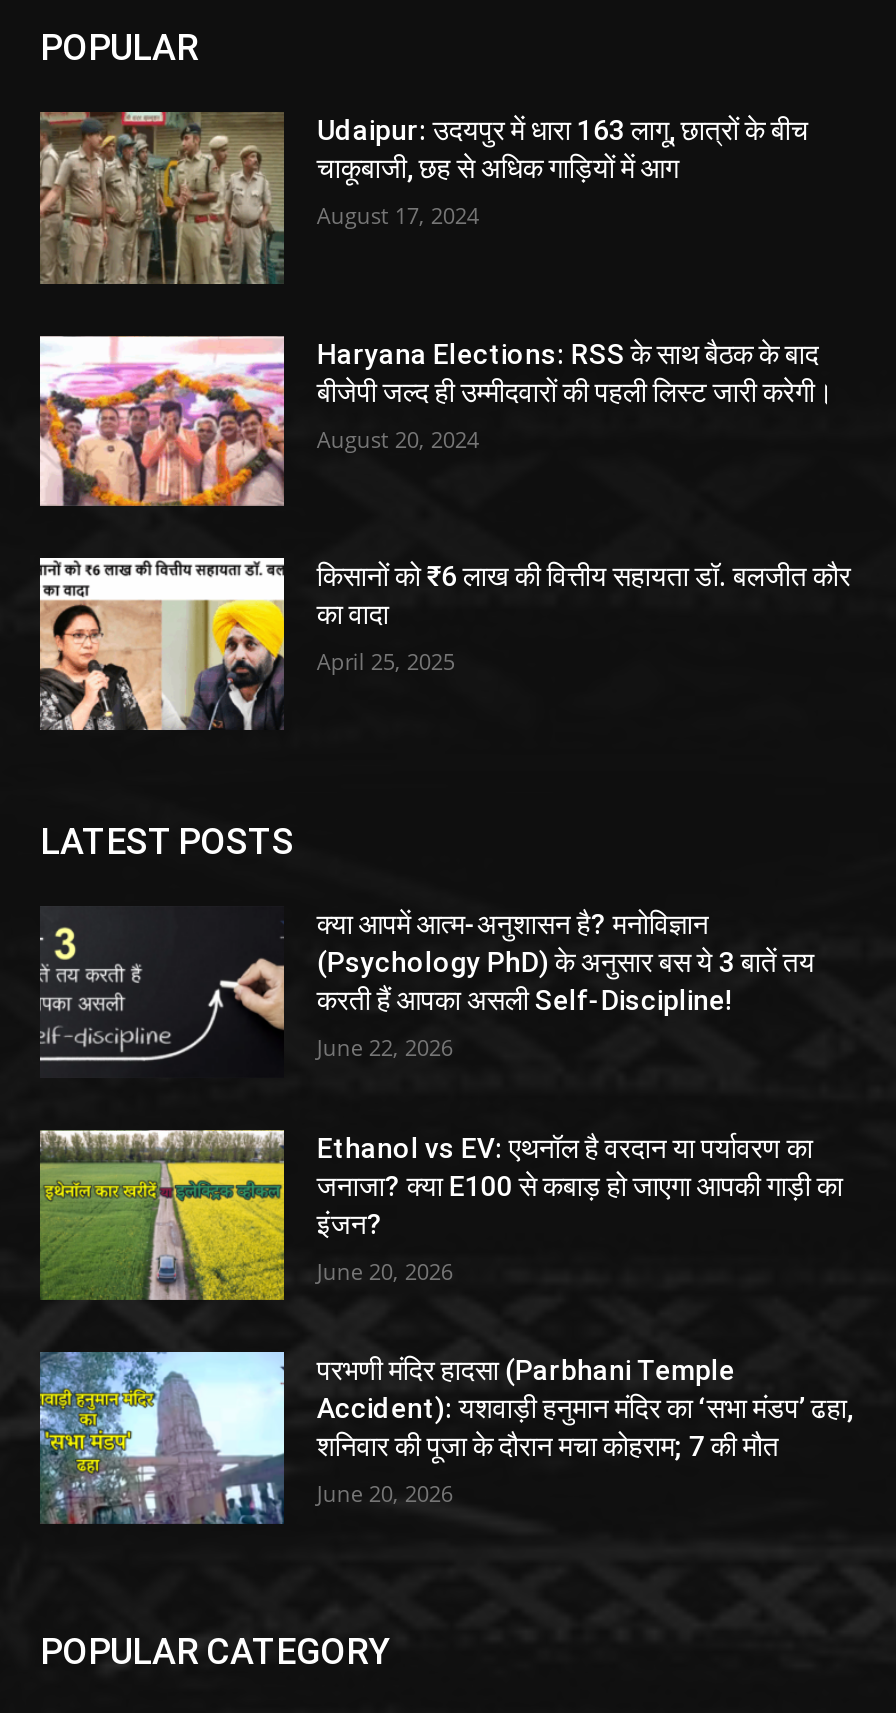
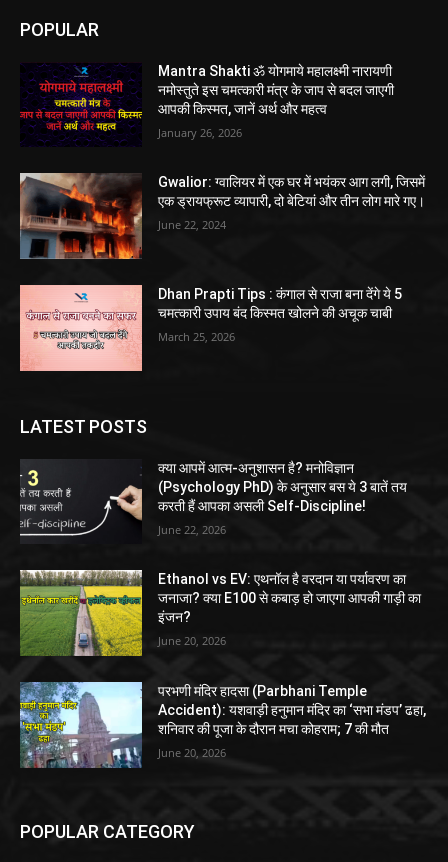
[38,109,809,287] [image] | Udaipur: उदयपुर में धारा 163 लागू, छात्रों के बीच | चाकूबाजी, छह से अधिक गाड़ियों में आग -> [20,61,394,148] [image] | Mantra Shakti ॐ योगमाये महालक्ष्मी नारायणी | नमोस्तुते इस चमत्कारी मंत्र के जाप से बदल जाएगी | आपकी किस्मत, जानें अर्थ और महत्व
[317,200,479,230] August 17, 2024 -> [158,125,242,140] January 26, 2026
[38,335,833,507] [image] | Haryana Elections: RSS के साथ बैठक के बाद | बीजेपी जल्द ही उम्मीदवारों की पहली लिस्ट जारी करेगी। -> [19,173,425,260] [image] | Gwalior: ग्वालियर में एक घर में भयंकर आग लगी, जिसमें | एक ड्रायफ्रूट व्यापारी, दो बेटियां और तीन लोग मारे गए।
[317,424,479,454] August 20, 2024 -> [158,217,226,232] June 22, 2024
[40,555,851,731] [image] | किसानों को ₹6 लाख की वित्तीय सहायता डॉ. बलजीत कौर | का वादा -> [19,285,402,372] [image] | Dhan Prapti Tips : कंगाल से राजा बना देंगे ये 5 | चमत्कारी उपाय बंद किस्मत खोलने की अचूक चाबी
[317,647,455,677] April 25, 2025 -> [158,329,235,344] March 25, 2026

